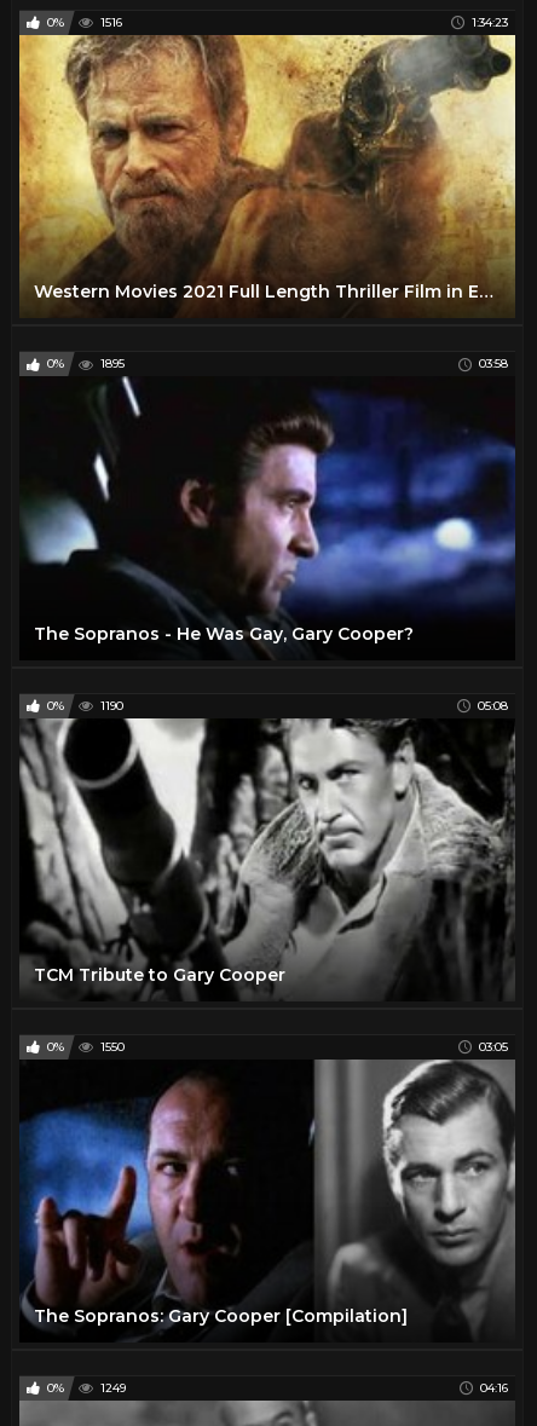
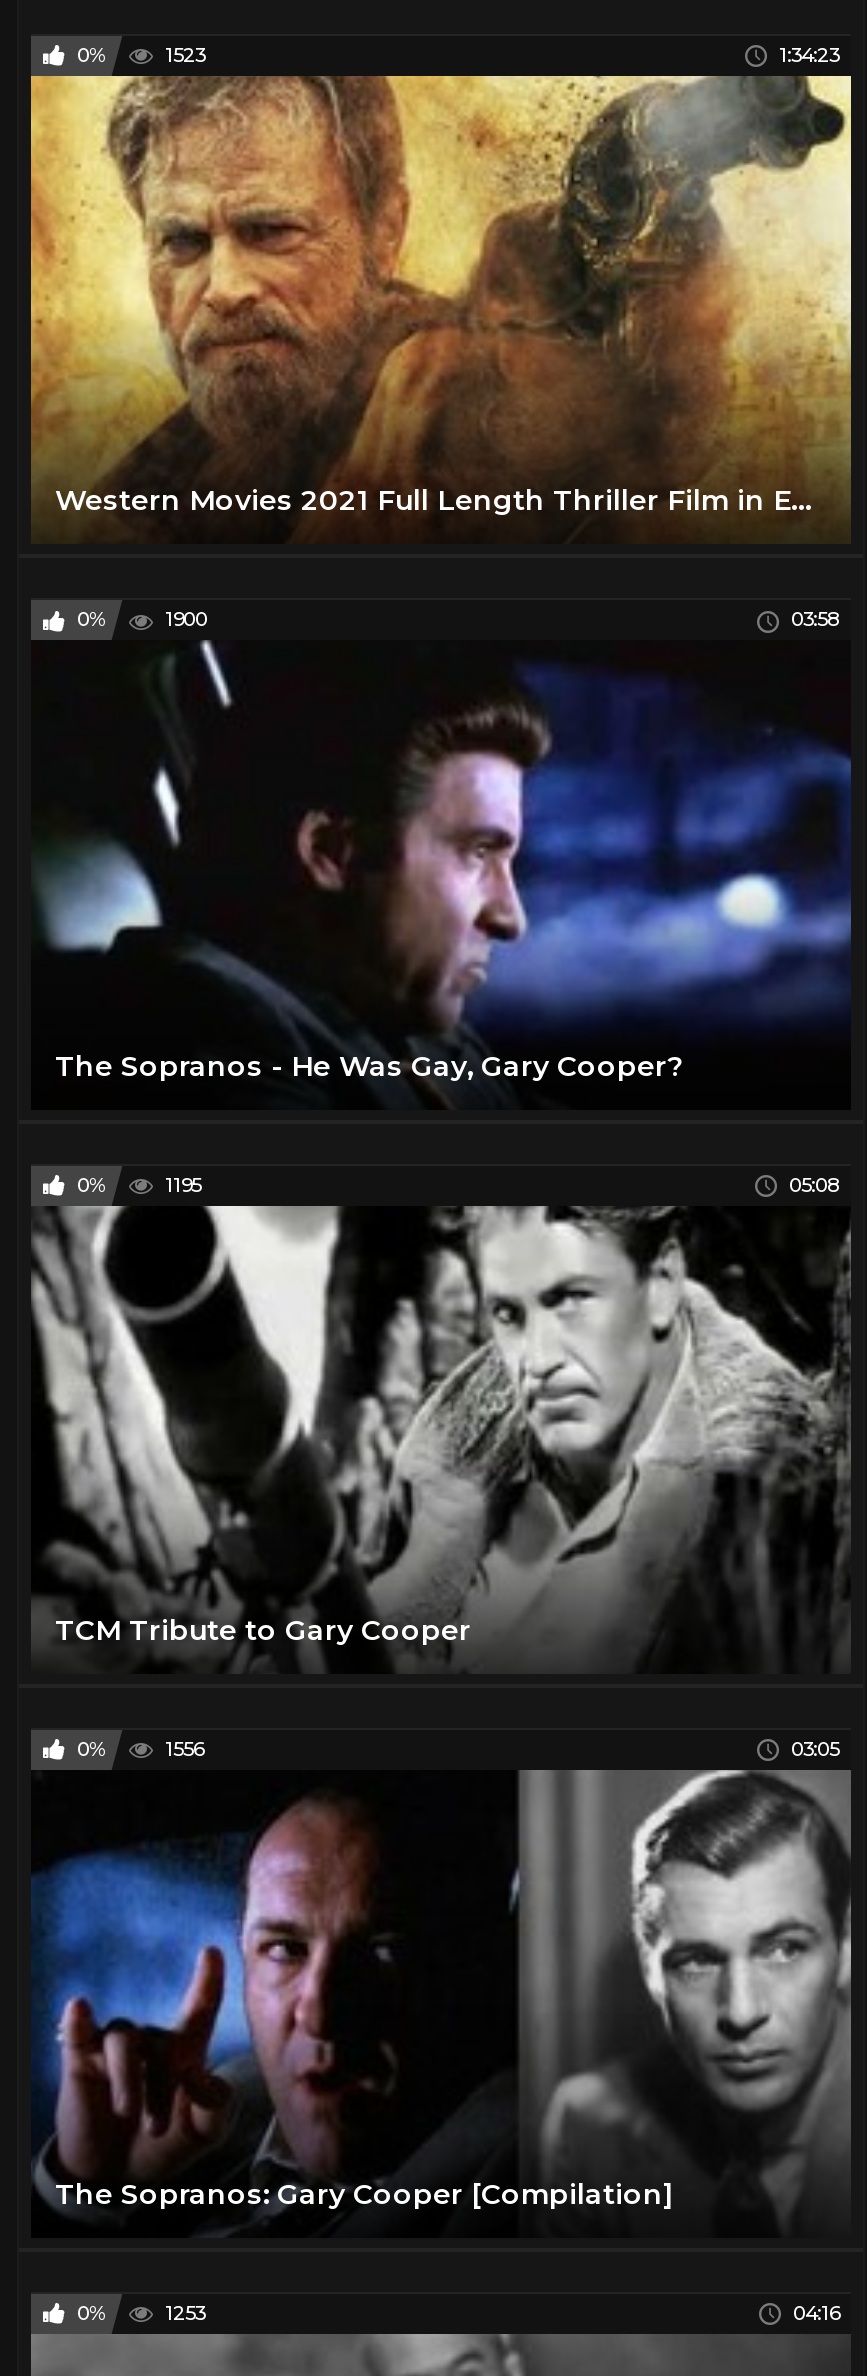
[100,15,122,30] 1516 -> [165,42,205,68] 1523
[100,356,125,372] 1895 -> [165,607,207,633] 1900
[100,697,123,713] 1190 -> [165,1171,201,1197] 1195
[100,1039,125,1055] 1550 -> [165,1736,203,1762] 1556
[100,1380,126,1396] 1249 -> [165,2300,205,2326] 1253

